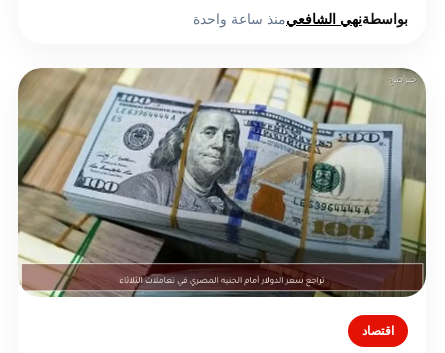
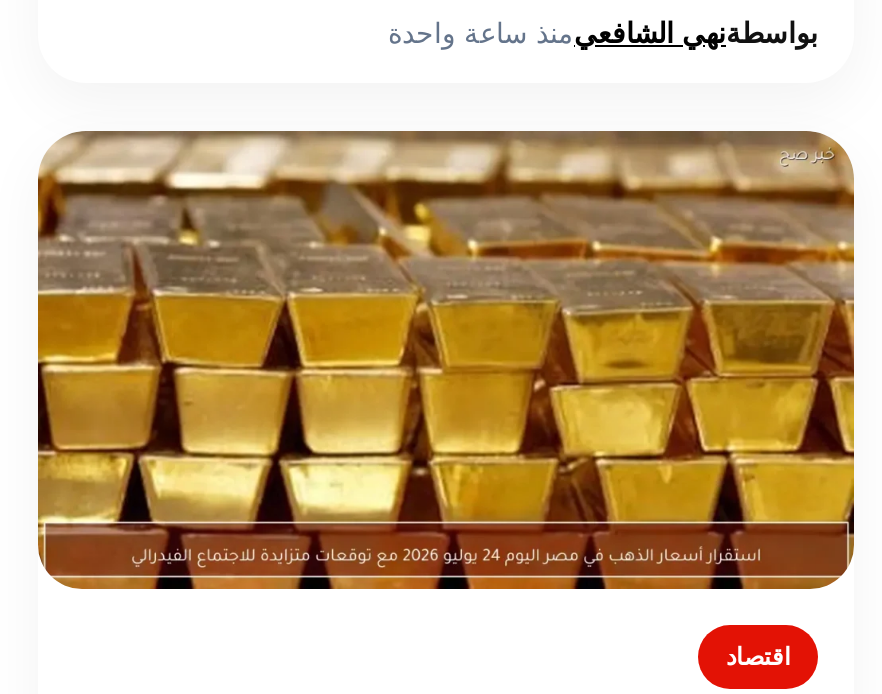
[17,67,427,298] [image] -> [36,129,856,591] [image]

